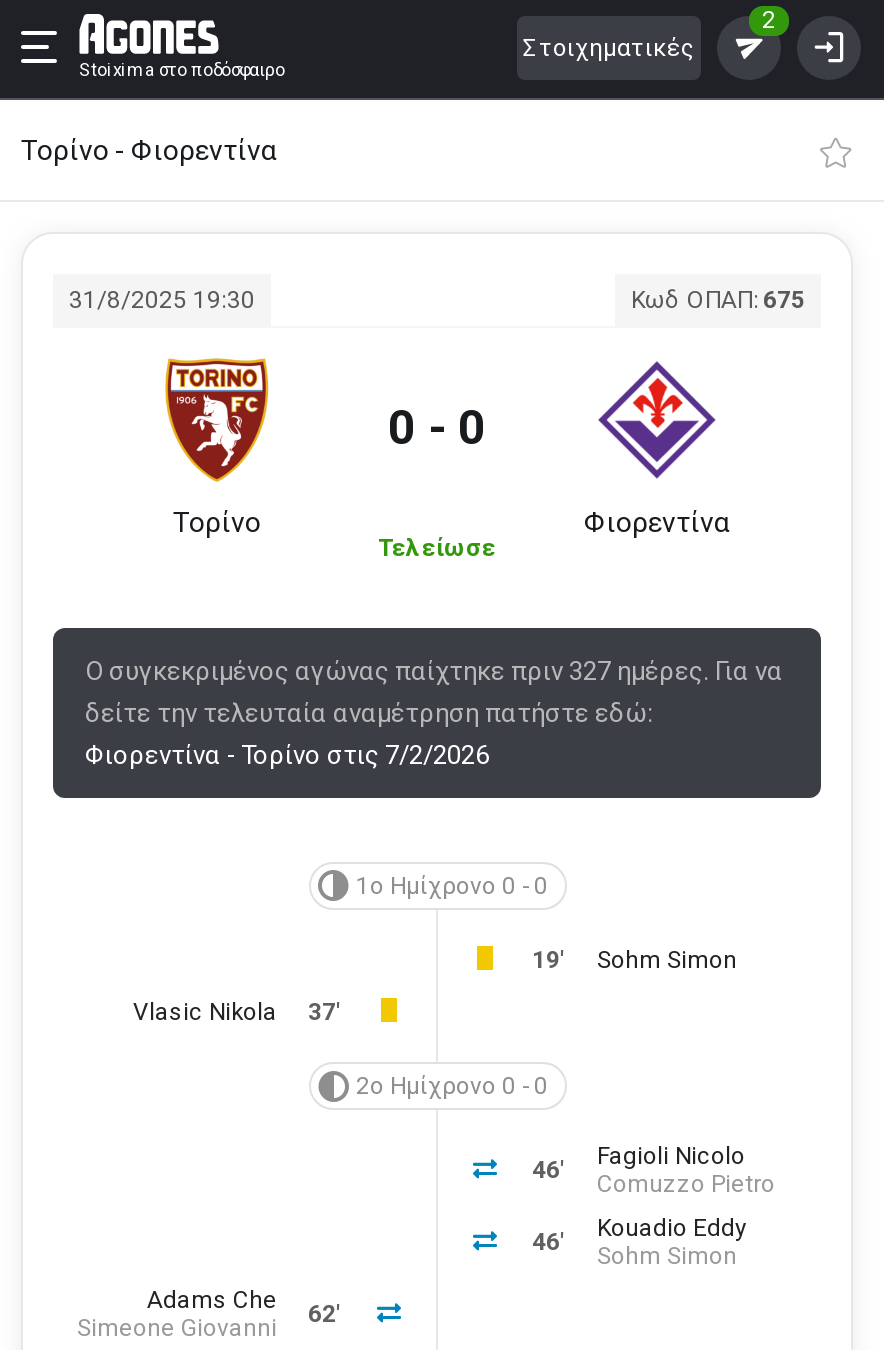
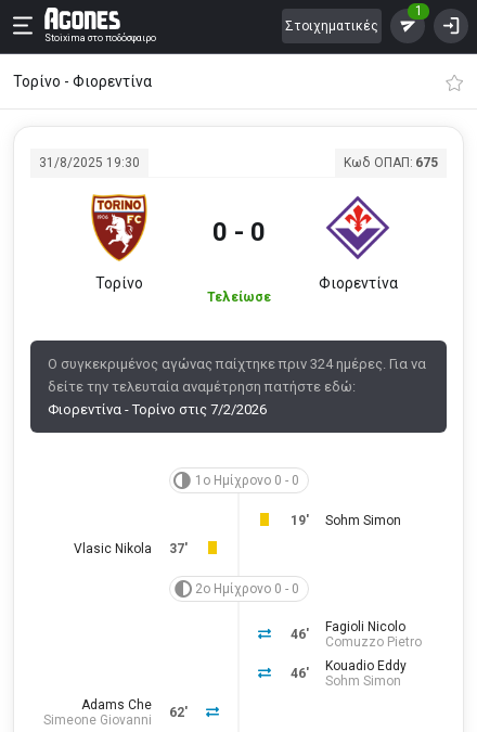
[762,5,776,33] 2 -> [415,3,422,18] 1
[85,656,783,686] Ο συγκεκριμένος αγώνας παίχτηκε πριν 327 ημέρες. Για να -> [48,356,426,372] Ο συγκεκριμένος αγώνας παίχτηκε πριν 324 ημέρες. Για να

